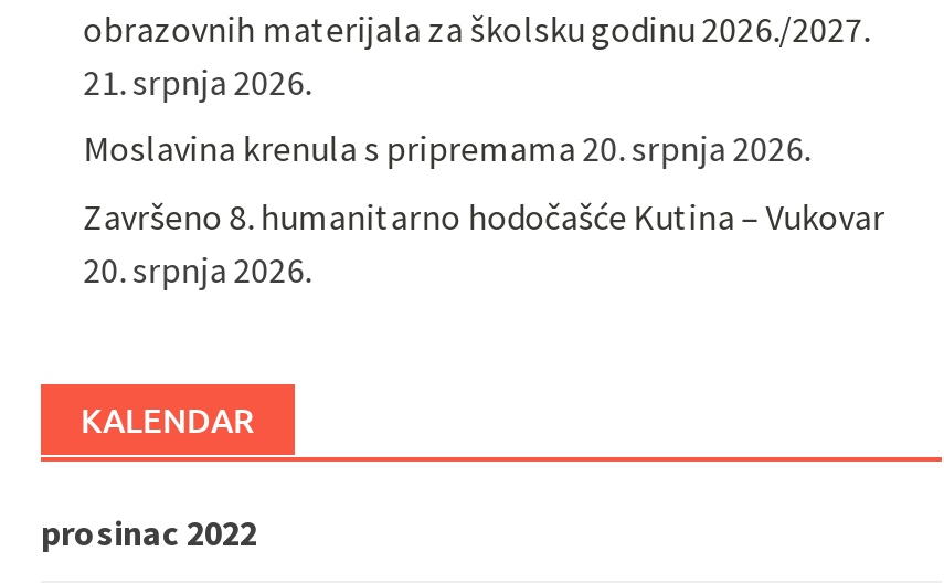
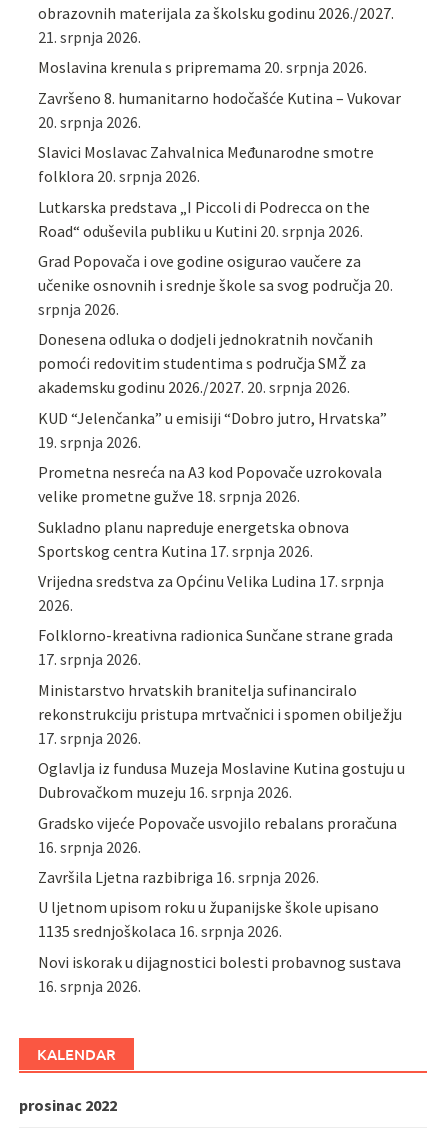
none -> [38,142,405,996] Slavici Moslavac Zahvalnica Međunarodne smotre | folklora 20. srpnja 2026. | Lutkarska predstava „I Piccoli di Podrecca on the | Road“ oduševila publiku u Kutini 20. srpnja 2026. | Grad Popovača i ove godine osigurao vaučere za | učenike osnovnih i srednje škole sa svog područja 20. | srpnja 2026. | Donesena odluka o dodjeli jednokratnih novčanih | pomoći redovitim studentima s područja SMŽ za | akademsku godinu 2026./2027. 20. srpnja 2026. | KUD “Jelenčanka” u emisiji “Dobro jutro, Hrvatska” | 19. srpnja 2026. | Prometna nesreća na A3 kod Popovače uzrokovala | velike prometne gužve 18. srpnja 2026. | Sukladno planu napreduje energetska obnova | Sportskog centra Kutina 17. srpnja 2026. | Vrijedna sredstva za Općinu Velika Ludina 17. srpnja | 2026. | Folklorno-kreativna radionica Sunčane strane grada | 17. srpnja 2026. | Ministarstvo hrvatskih branitelja sufinanciralo | rekonstrukciju pristupa mrtvačnici i spomen obilježju | 17. srpnja 2026. | Oglavlja iz fundusa Muzeja Moslavine Kutina gostuju u | Dubrovačkom muzeju 16. srpnja 2026. | Gradsko vijeće Popovače usvojilo rebalans proračuna | 16. srpnja 2026. | Završila Ljetna razbibriga 16. srpnja 2026. | U ljetnom upisom roku u županijske škole upisano | 1135 srednjoškolaca 16. srpnja 2026. | Novi iskorak u dijagnostici bolesti probavnog sustava | 16. srpnja 2026.

